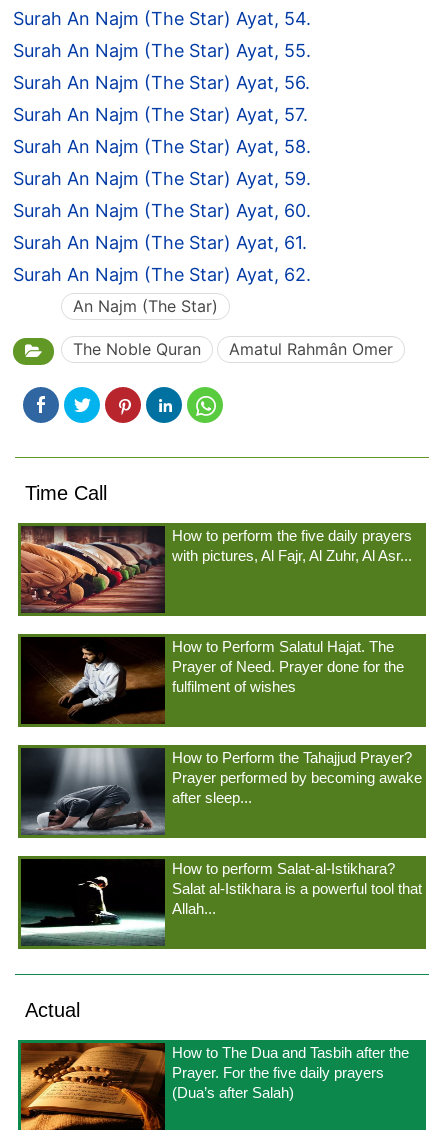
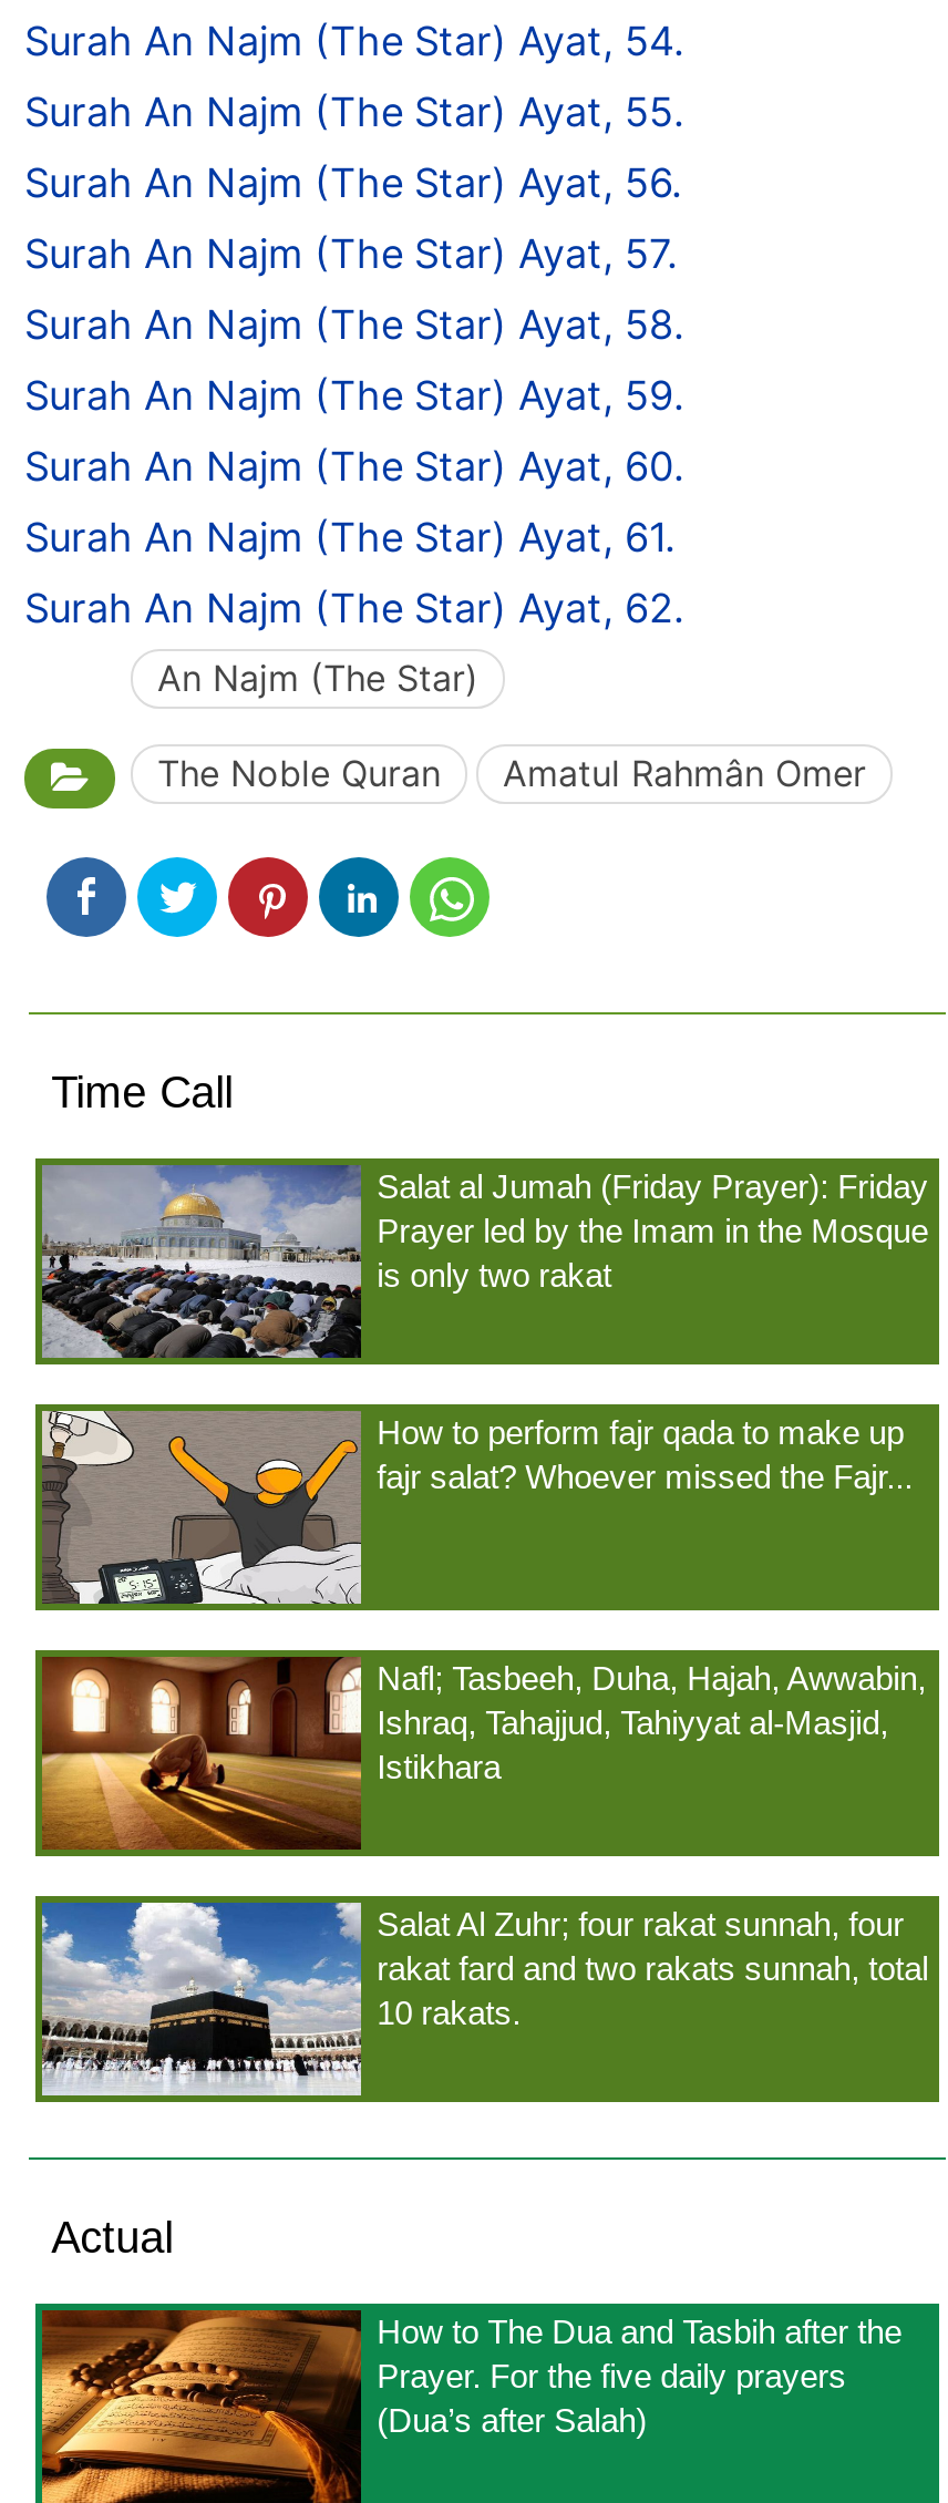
[20,525,412,614] [image] | How to perform the five daily prayers | with pictures, Al Fajr, Al Zuhr, Al Asr... -> [40,1163,928,1360] [image] | Salat al Jumah (Friday Prayer): Friday | Prayer led by the Imam in the Mosque | is only two rakat
[20,636,404,725] [image] | How to Perform Salatul Hajat. The | Prayer of Need. Prayer done for the | fulfilment of wishes -> [40,1409,913,1606] [image] | How to perform fajr qada to make up | fajr salat? Whoever missed the Fajr...
[20,747,422,835] [image] | How to Perform the Tahajjud Prayer? | Prayer performed by becoming awake | after sleep... -> [40,1655,926,1852] [image] | Nafl; Tasbeeh, Duha, Hajah, Awwabin, | Ishraq, Tahajjud, Tahiyyat al-Masjid, | Istikhara
[20,858,422,947] [image] | How to perform Salat-al-Istikhara? | Salat al-Istikhara is a powerful tool that | Allah... -> [40,1901,928,2098] [image] | Salat Al Zuhr; four rakat sunnah, four | rakat fard and two rakats sunnah, total | 10 rakats.

